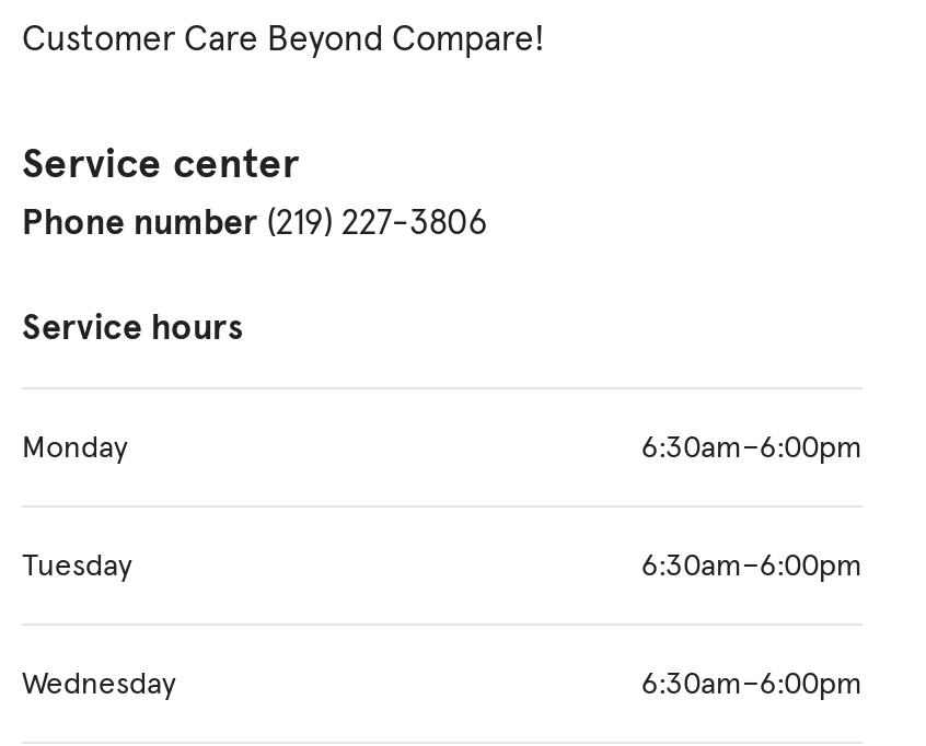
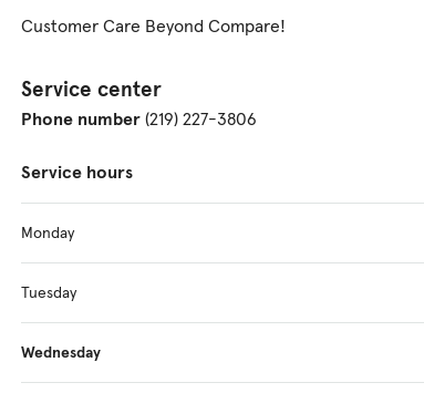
[641,428,863,467] 6:30am–6:00pm -> none
[641,546,863,585] 6:30am–6:00pm -> none
[641,664,863,703] 6:30am–6:00pm -> none

